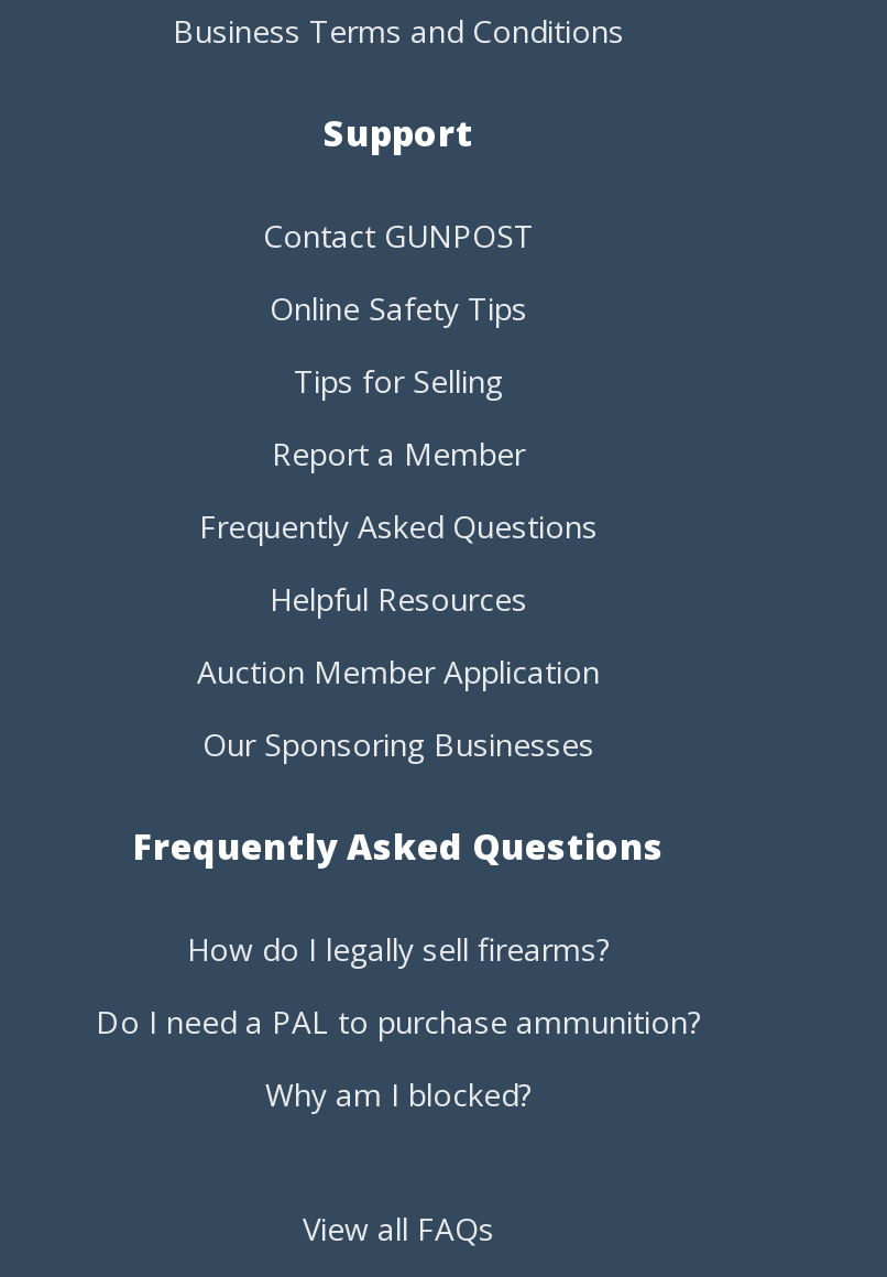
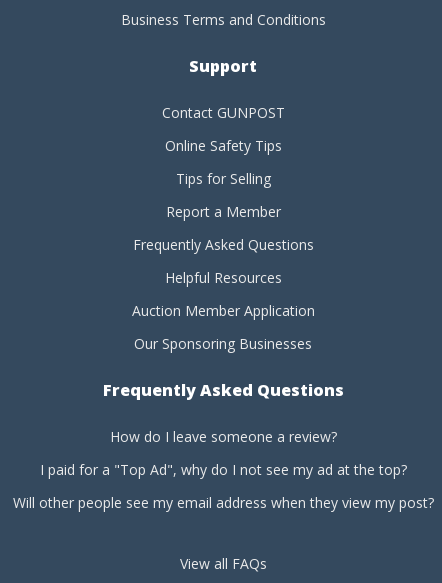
[187,929,610,971] How do I legally sell firearms? -> [109,427,336,446] How do I leave someone a review?
[96,1002,701,1044] Do I need a PAL to purchase ammunition? -> [39,460,406,479] I paid for a "Top Ad", why do I not see my ad at the top?
[265,1074,532,1116] Why am I blocked? -> [12,493,433,512] Will other people see my email address when they view my post?

